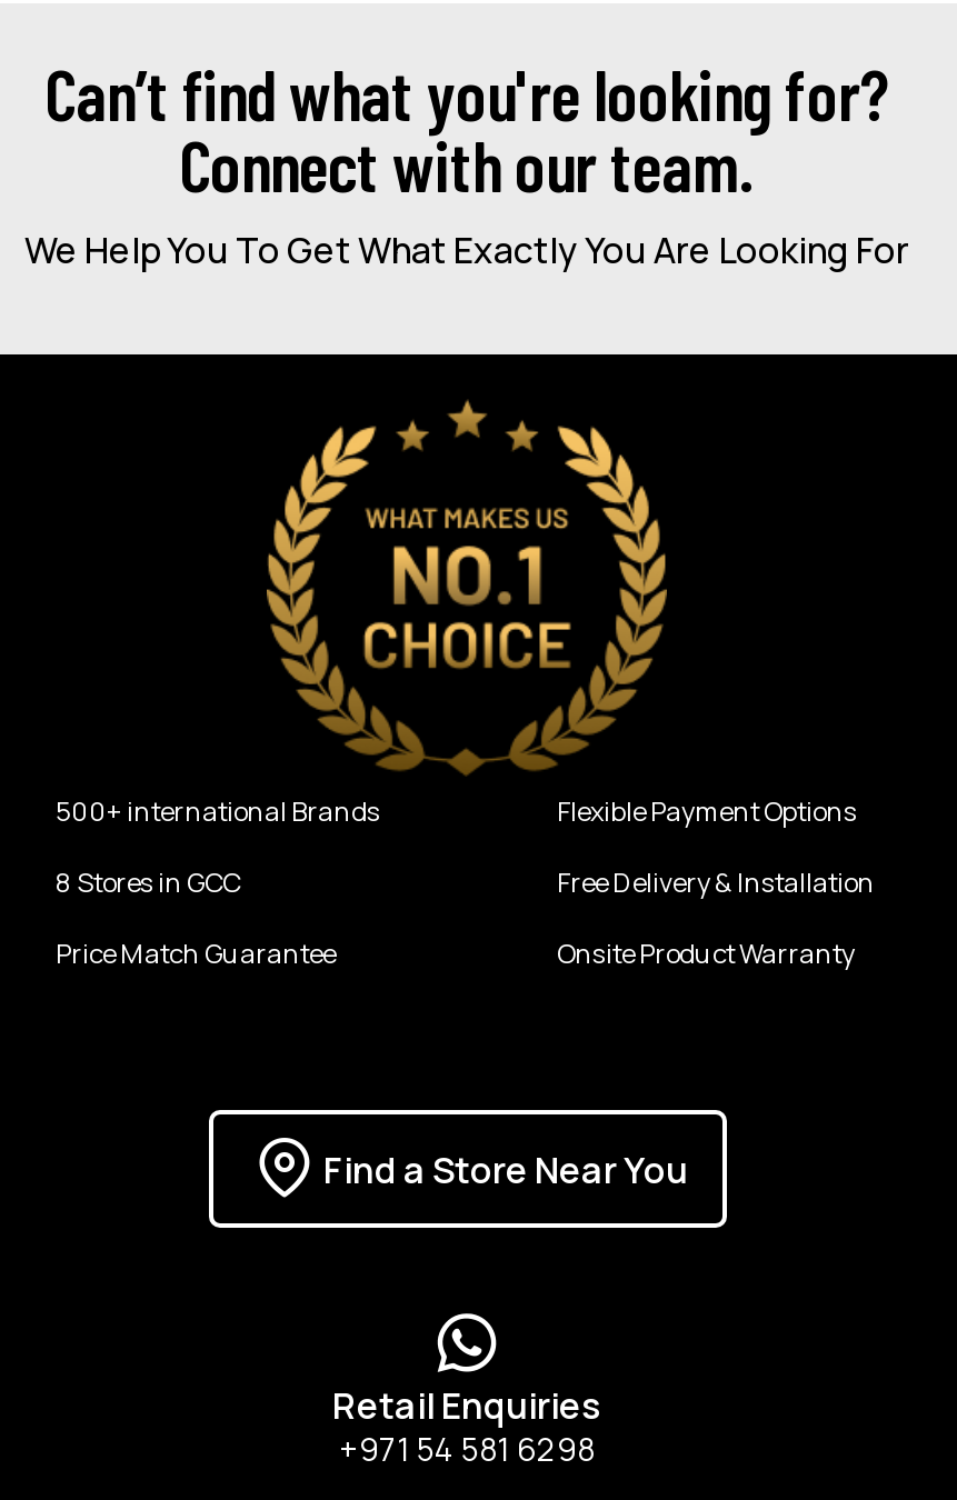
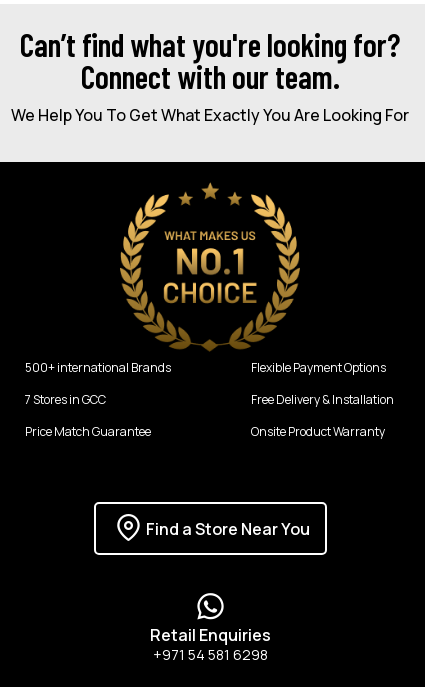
[56,863,240,901] 8 Stores in GCC -> [25,391,106,408] 7 Stores in GCC

